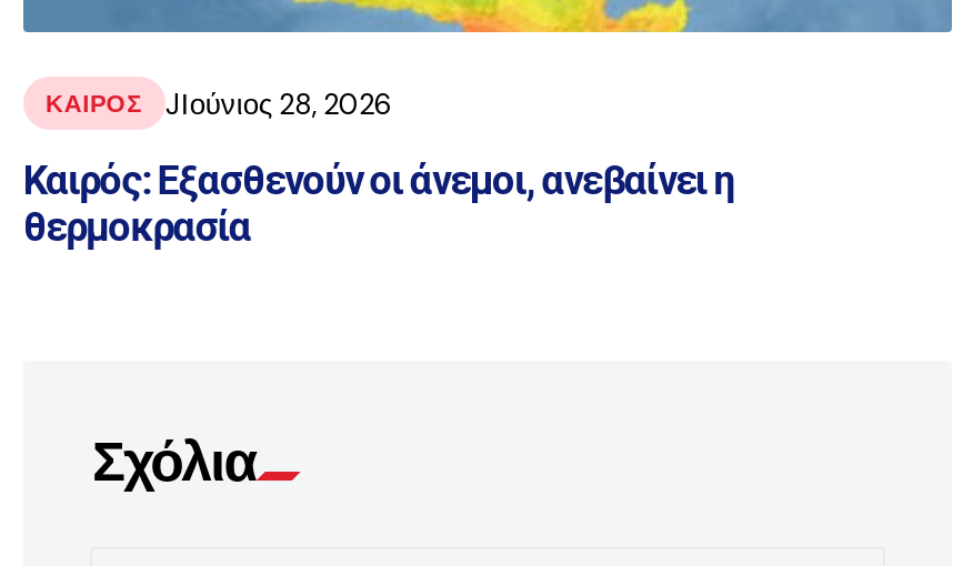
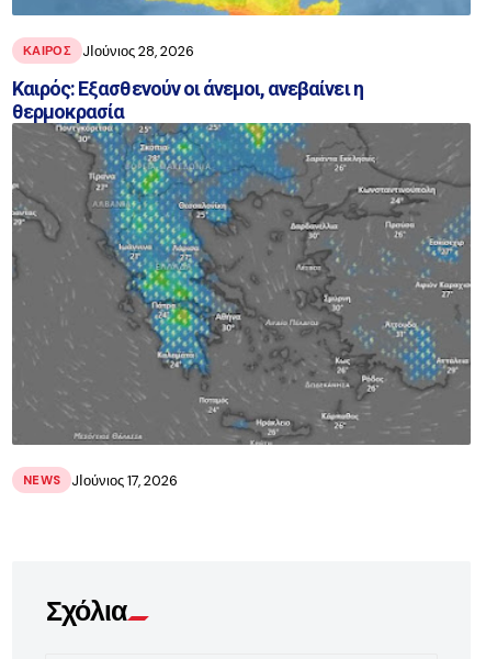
none -> [11,122,472,489] [image] | NEWS | JΙούνιος 17, 2026

